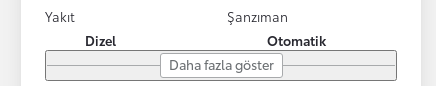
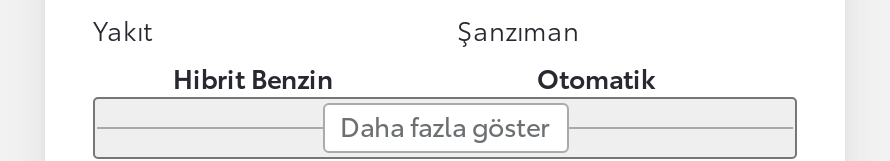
[85,31,116,49] Dizel -> [173,59,333,95] Hibrit Benzin

